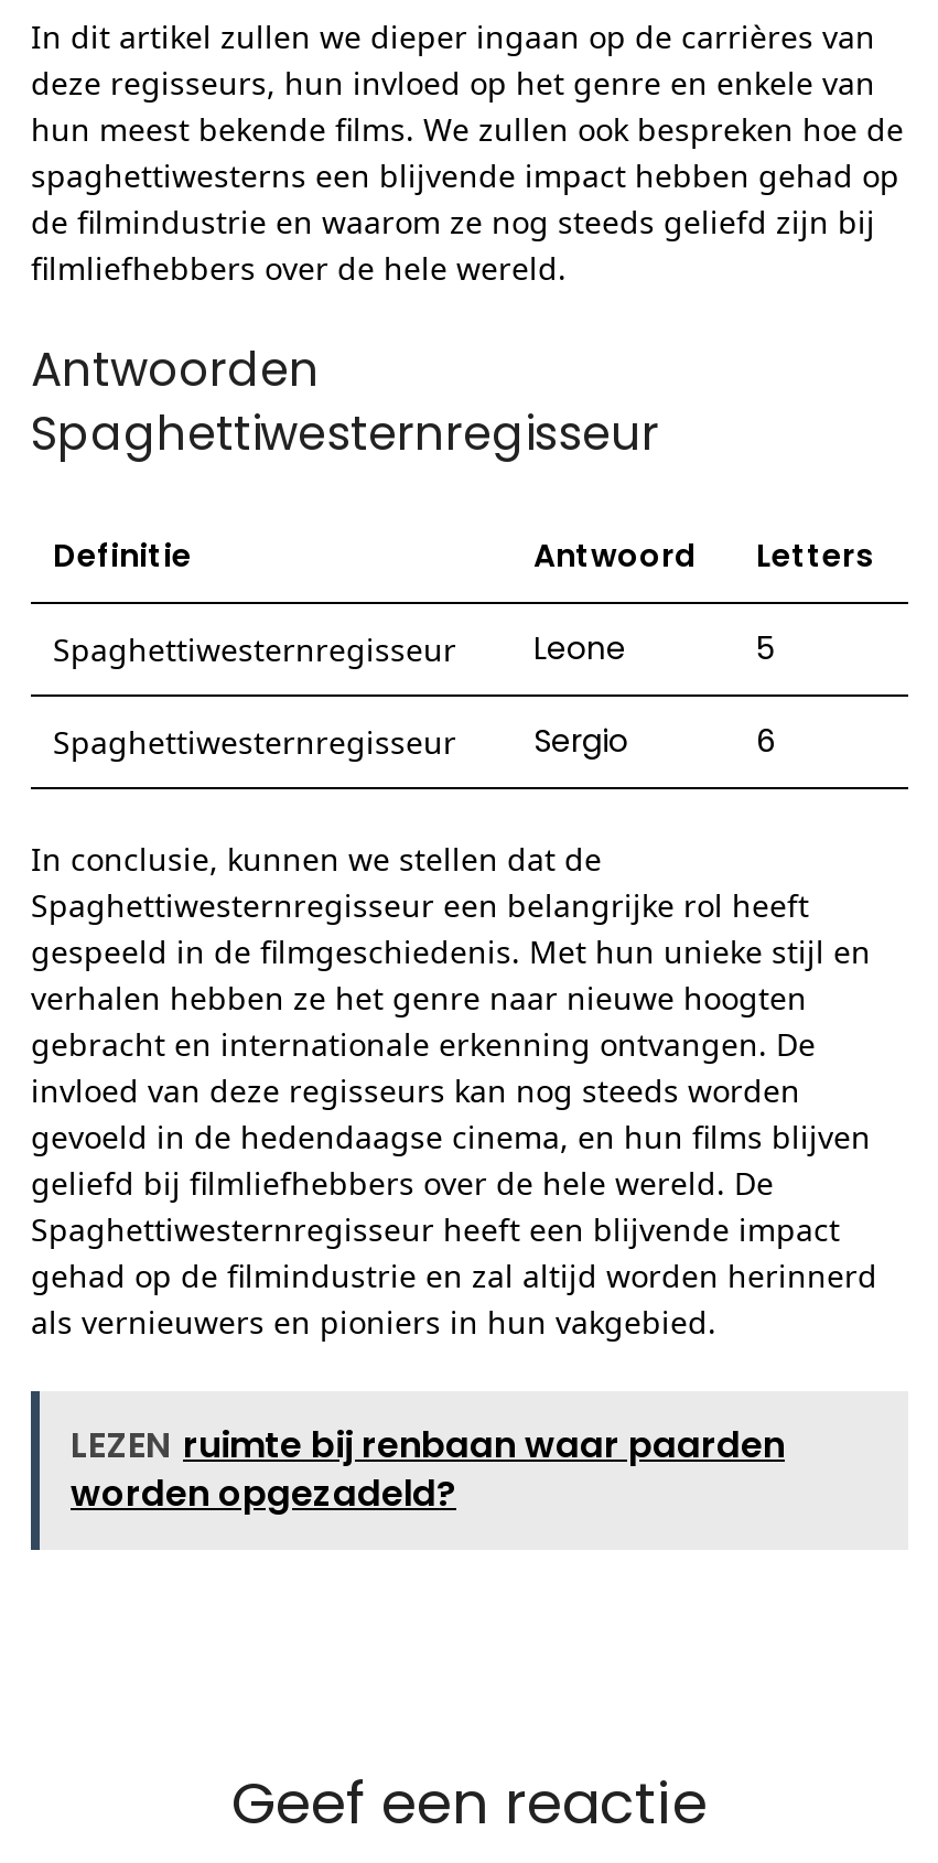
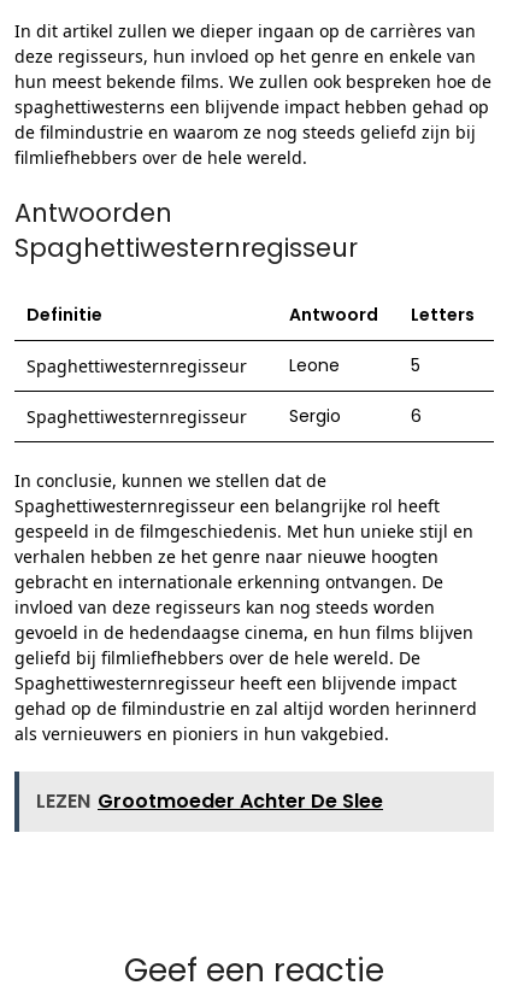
[71,1420,785,1519] LEZEN ruimte bij renbaan waar paarden | worden opgezadeld? -> [36,787,383,815] LEZEN Grootmoeder Achter De Slee

